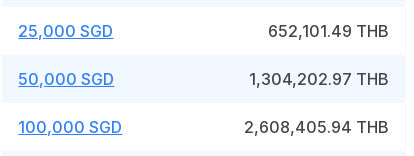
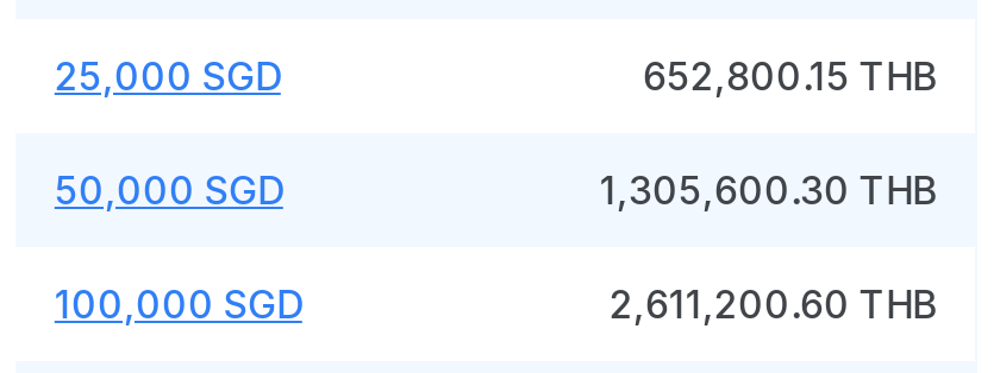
[268,21,389,41] 652,101.49 THB -> [643,52,938,100] 652,800.15 THB
[249,69,389,89] 1,304,202.97 THB -> [600,166,938,214] 1,305,600.30 THB
[244,117,389,137] 2,608,405.94 THB -> [609,280,938,328] 2,611,200.60 THB

